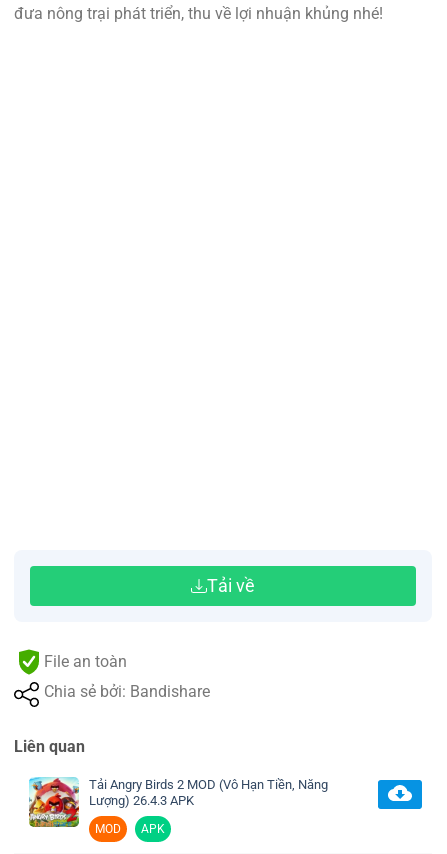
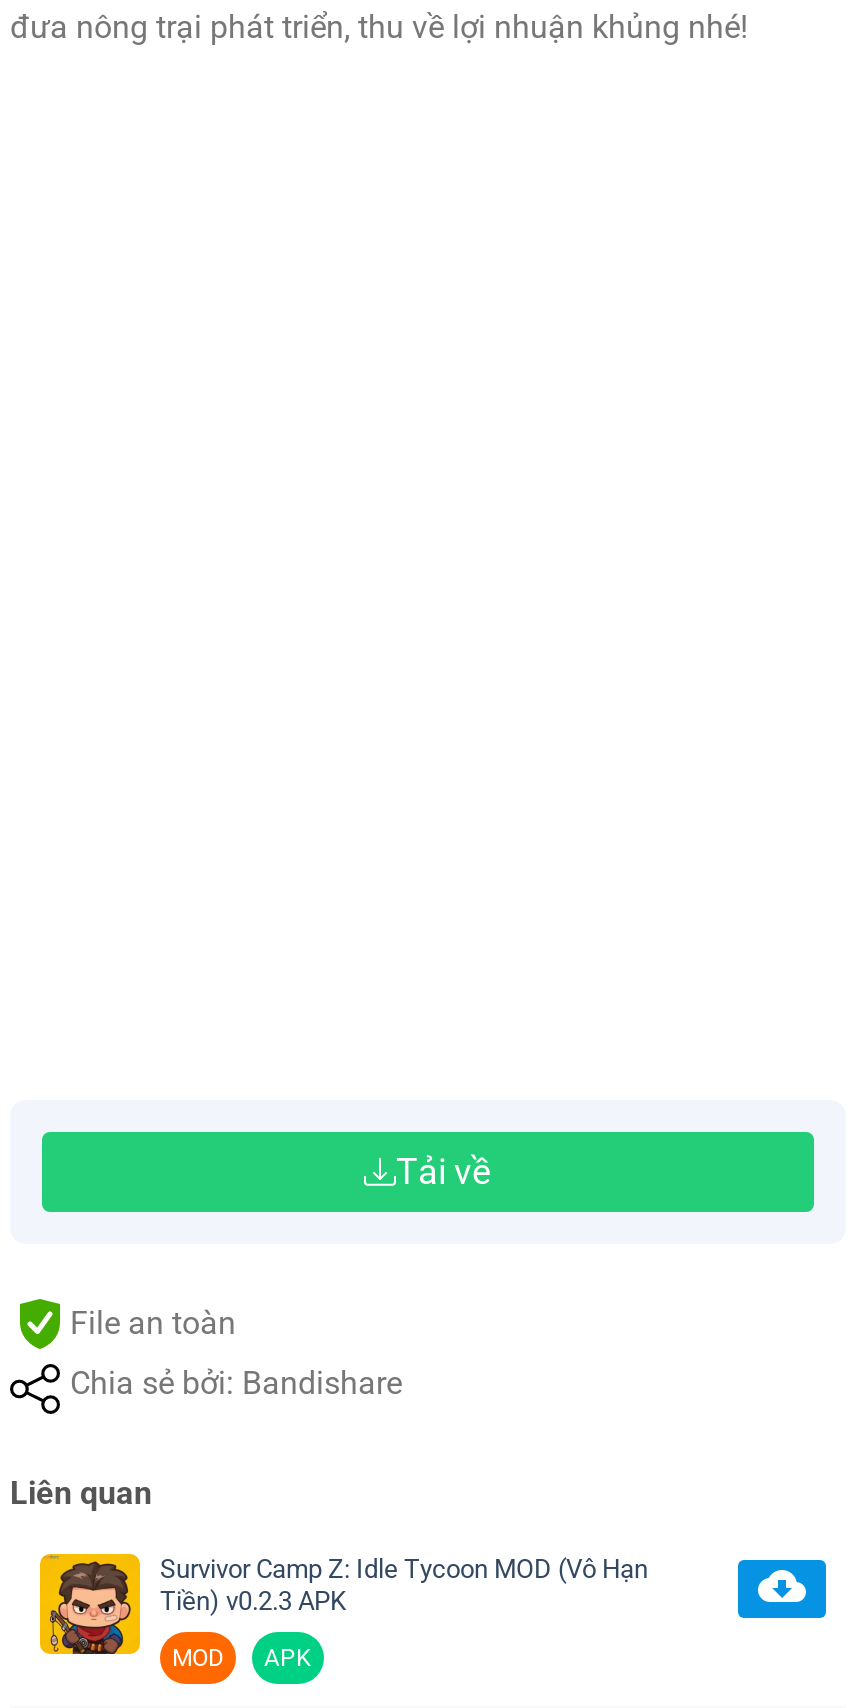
[28,776,328,828] [image] | Tải Angry Birds 2 MOD (Vô Hạn Tiền, Năng | Lượng) 26.4.3 APK -> [38,1552,648,1656] [image] | Survivor Camp Z: Idle Tycoon MOD (Vô Hạn | Tiền) v0.2.3 APK

